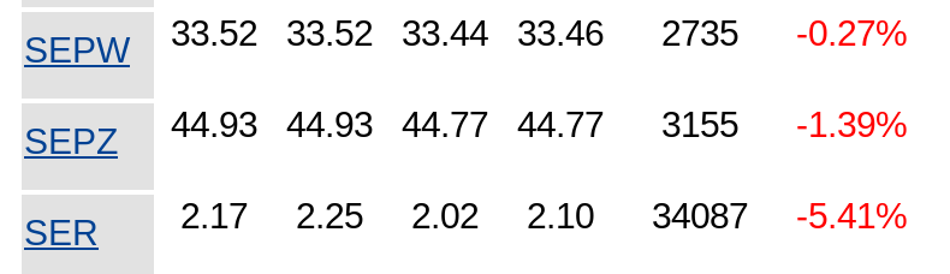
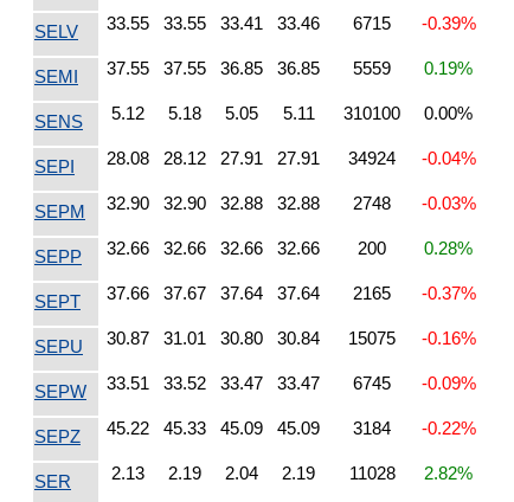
[24,11,488,69] SEPW | 33.52 | 33.52 | 33.44 -> [34,13,263,41] SELV | 33.55 | 33.55 | 33.41
[661,11,907,52] 2735 | -0.27% -> [34,13,476,401] 6715 | -0.39% | SEMI | 37.55 | 37.55 | 36.85 | 36.85 | 5559 | 0.19% | SENS | 5.12 | 5.18 | 5.05 | 5.11 | 310100 | 0.00% | SEPI | 28.08 | 28.12 | 27.91 | 27.91 | 34924 | -0.04% | SEPM | 32.90 | 32.90 | 32.88 | 32.88 | 2748 | -0.03% | SEPP | 32.66 | 32.66 | 32.66 | 32.66 | 200 | 0.28% | SEPT | 37.66 | 37.67 | 37.64 | 37.64 | 2165 | -0.37% | SEPU | 30.87 | 31.01 | 30.80 | 30.84 | 15075 | -0.16% | SEPW | 33.51 | 33.52 | 33.47 | 33.47 | 6745 | -0.09%
[171,103,257,143] 44.93 -> [107,418,149,438] 45.22
[286,103,373,143] 44.93 -> [163,418,206,438] 45.33
[402,103,488,143] 44.77 -> [220,418,263,438] 45.09
[517,103,604,143] 44.77 -> [277,418,320,438] 45.09
[661,103,738,143] 3155 -> [353,418,391,438] 3184
[796,103,907,143] -1.39% -> [421,418,476,438] -0.22%
[180,194,248,235] 2.17 -> [111,463,144,483] 2.13
[296,194,363,235] 2.25 -> [168,463,201,483] 2.19
[411,194,479,235] 2.02 -> [225,463,258,483] 2.04
[527,194,594,235] 2.10 -> [282,463,315,483] 2.19
[652,194,748,235] 34087 -> [349,463,395,483] 11028
[796,194,907,235] -5.41% -> [424,463,473,483] 2.82%

